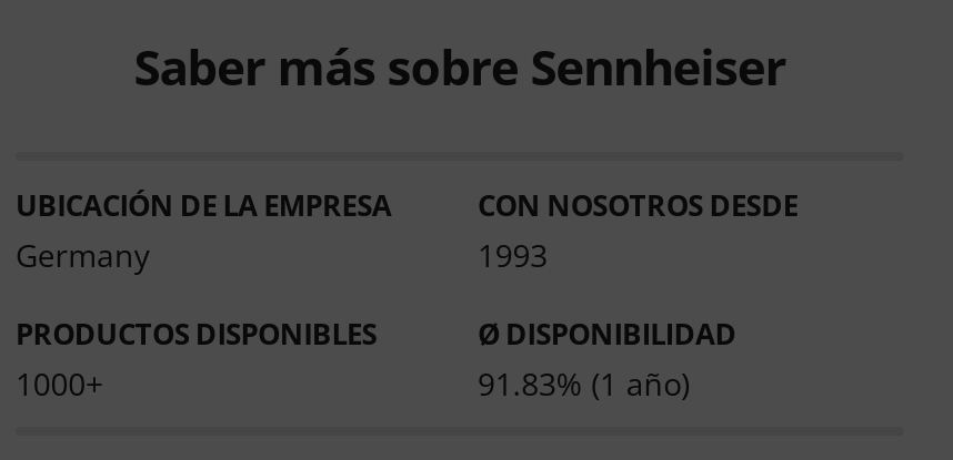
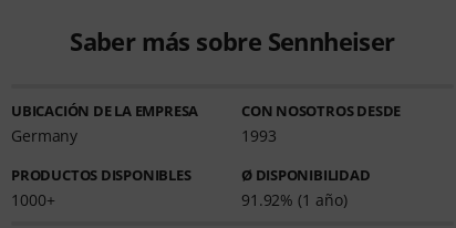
[477,363,690,405] 91.83% (1 año) -> [241,190,347,211] 91.92% (1 año)

